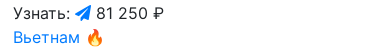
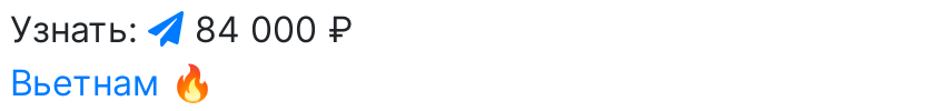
[13,3,164,23] Узнать: 81 250 ₽ -> [10,7,353,51] Узнать: 84 000 ₽

